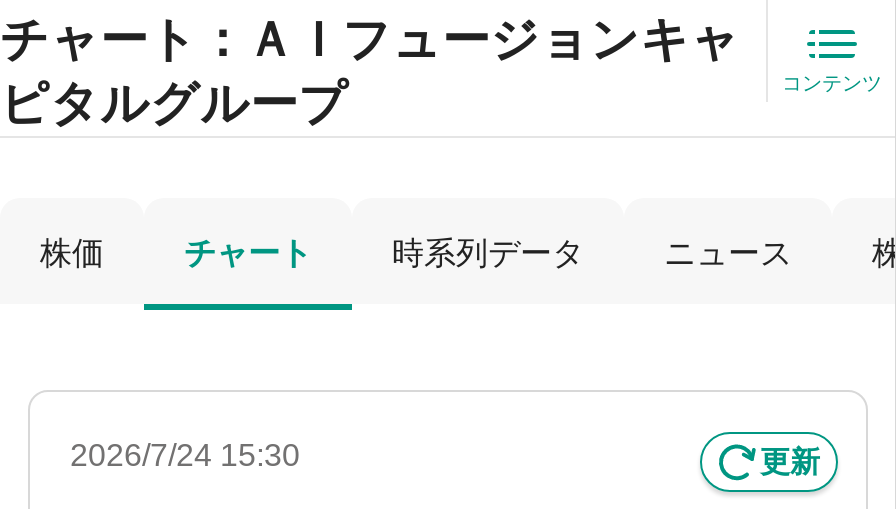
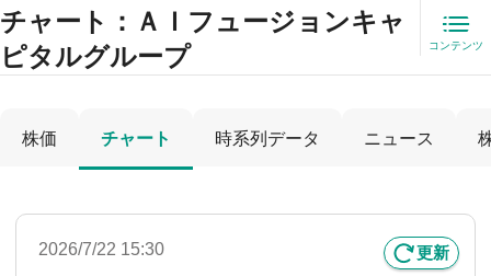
[70,438,300,472] 2026/7/24 15:30 -> [38,240,164,258] 2026/7/22 15:30

